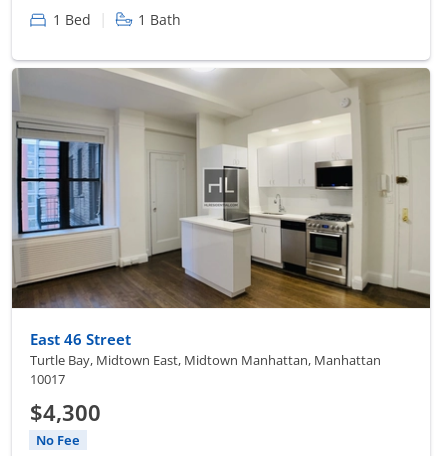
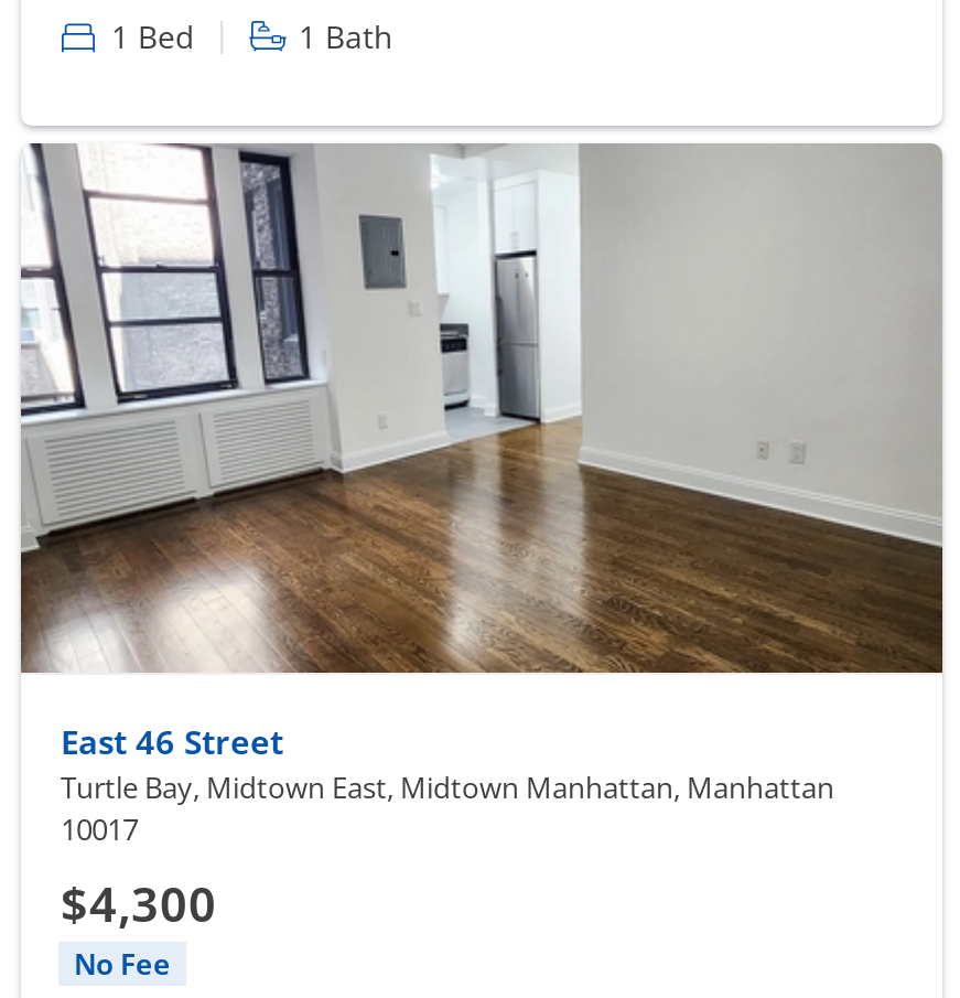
[11,67,430,309] [image] -> [21,142,942,676] [image]

